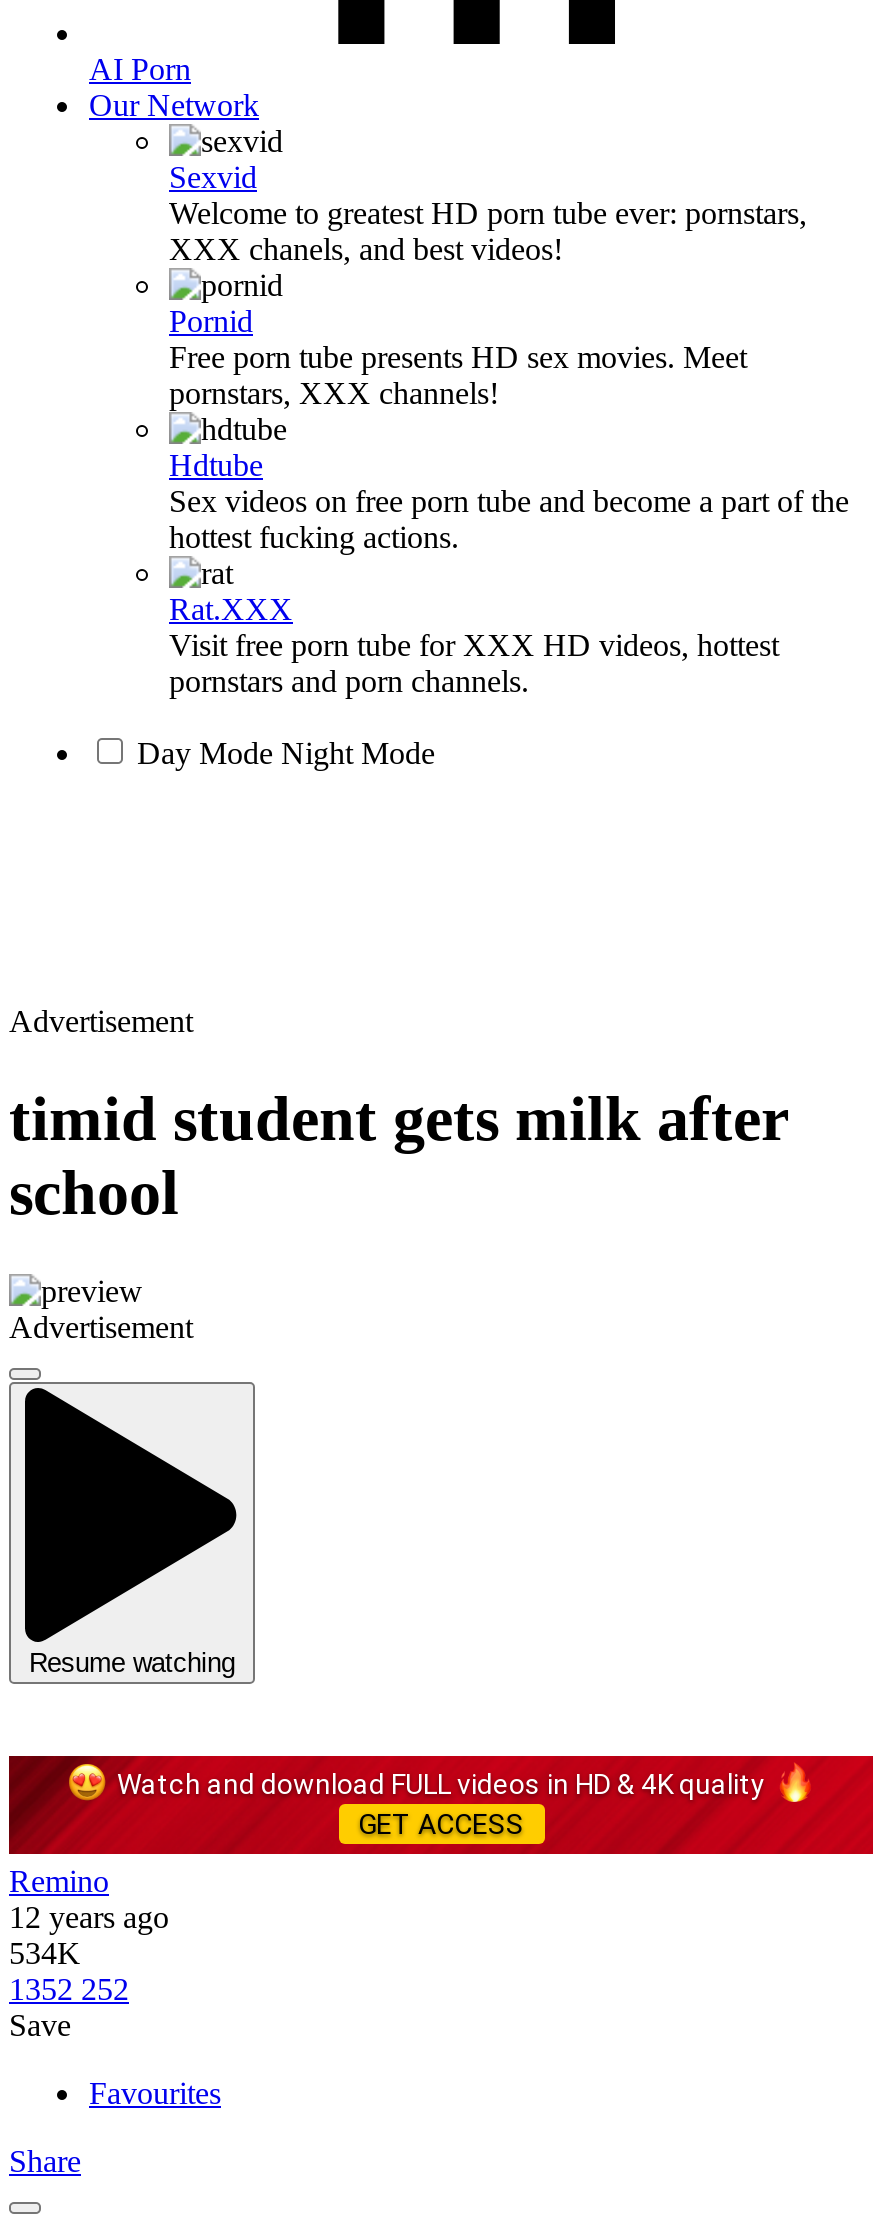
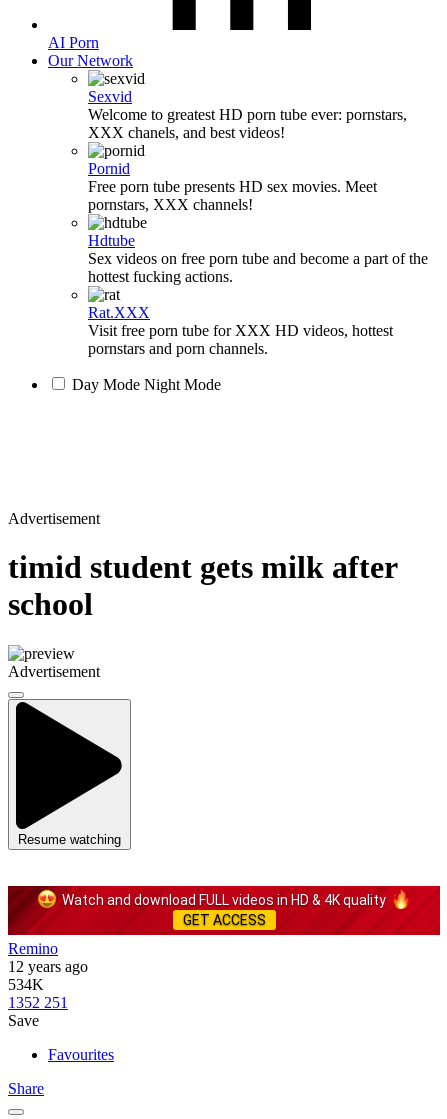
[9,1972,129,2006] 1352 252 -> [8,994,68,1011] 1352 251

